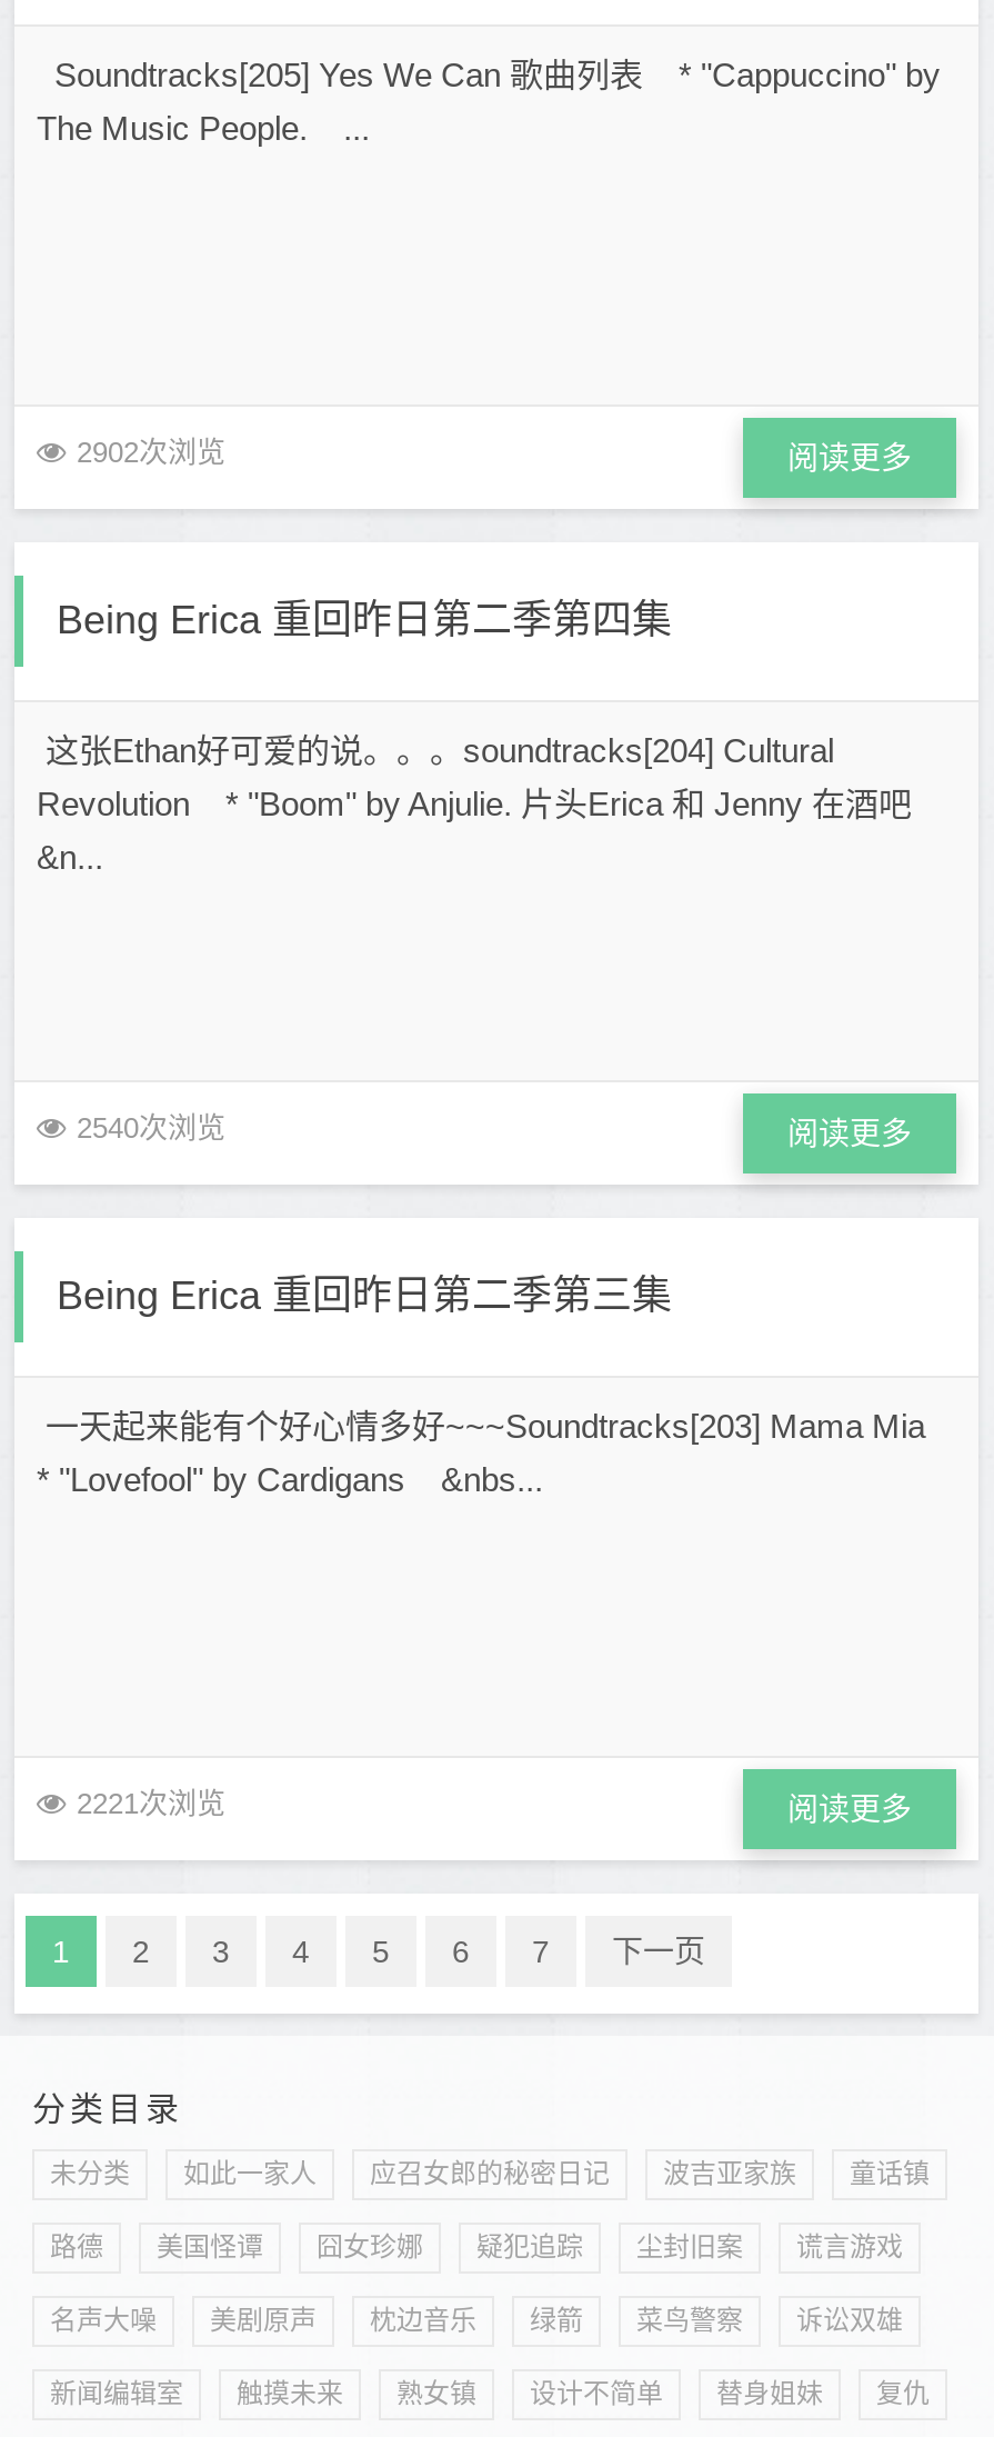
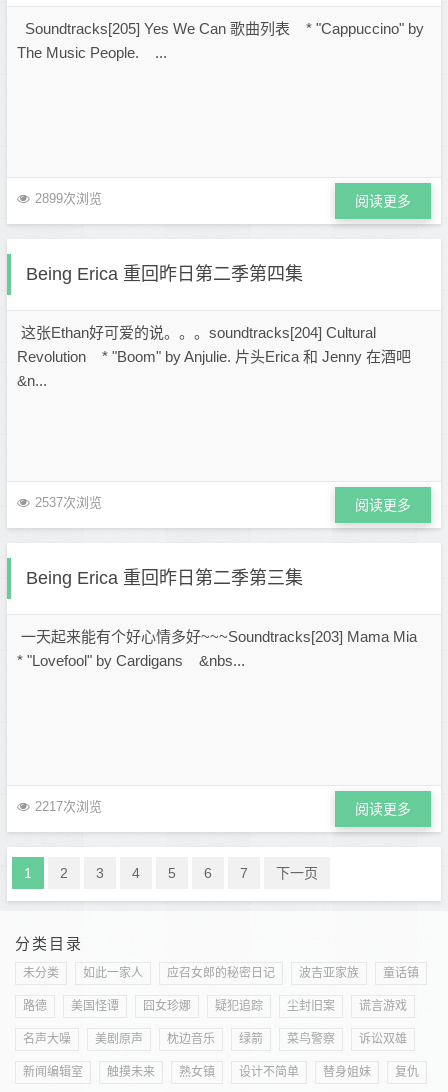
[77,436,225,469] 2902次浏览 -> [35,191,102,206] 2899次浏览
[77,1111,225,1145] 2540次浏览 -> [35,495,102,510] 2537次浏览
[77,1787,225,1820] 2221次浏览 -> [35,799,102,814] 2217次浏览

